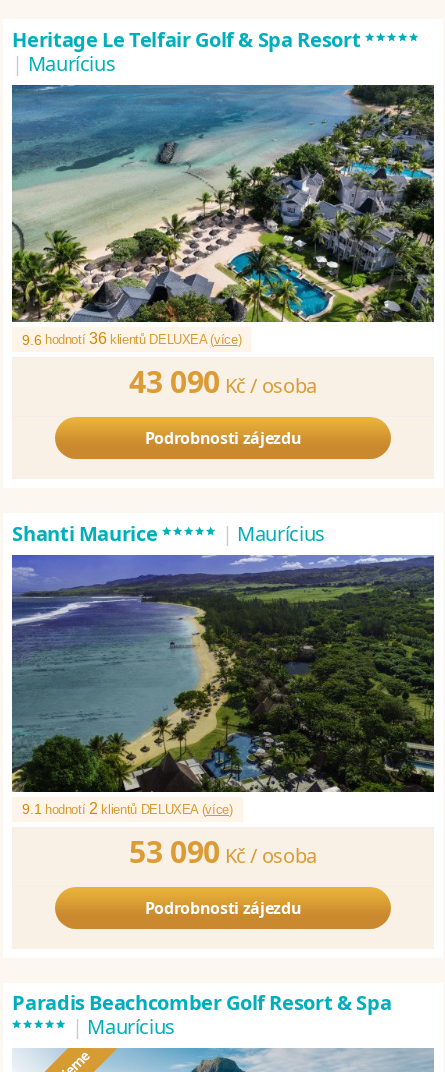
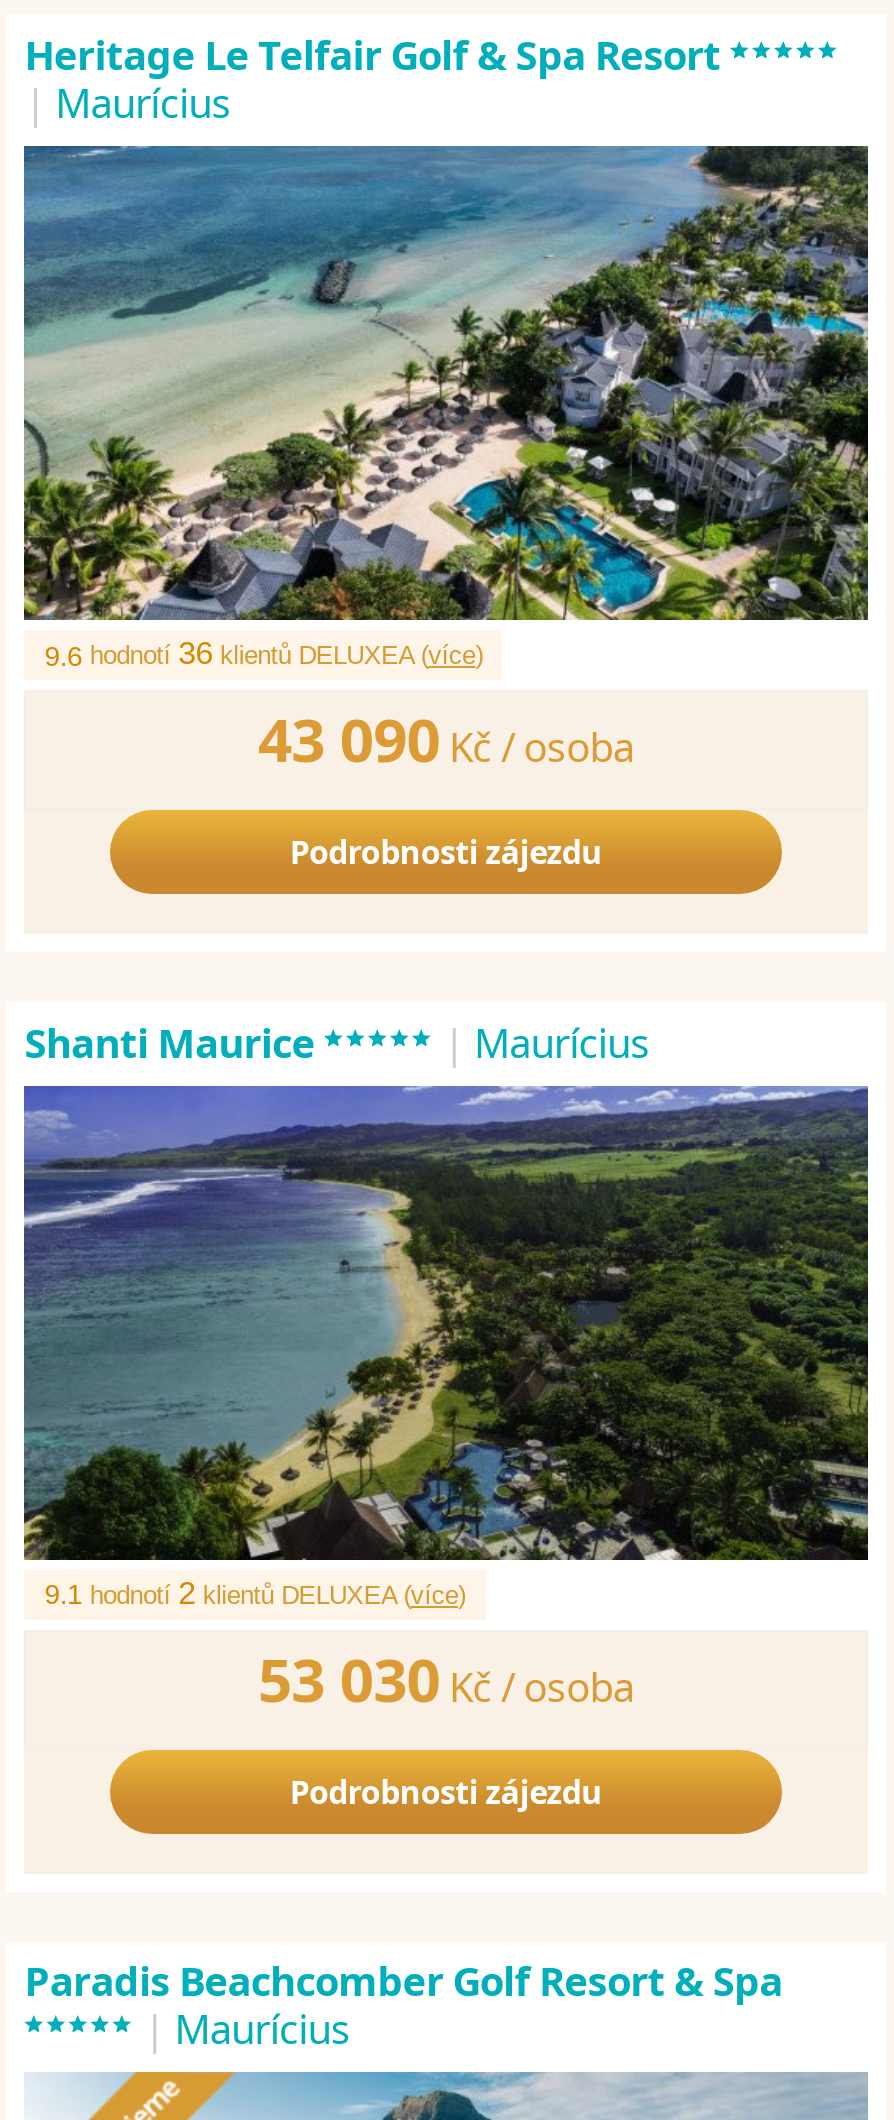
[129,831,317,872] 53 090 Kč /osoba -> [258,1638,634,1720] 53 030 Kč /osoba

